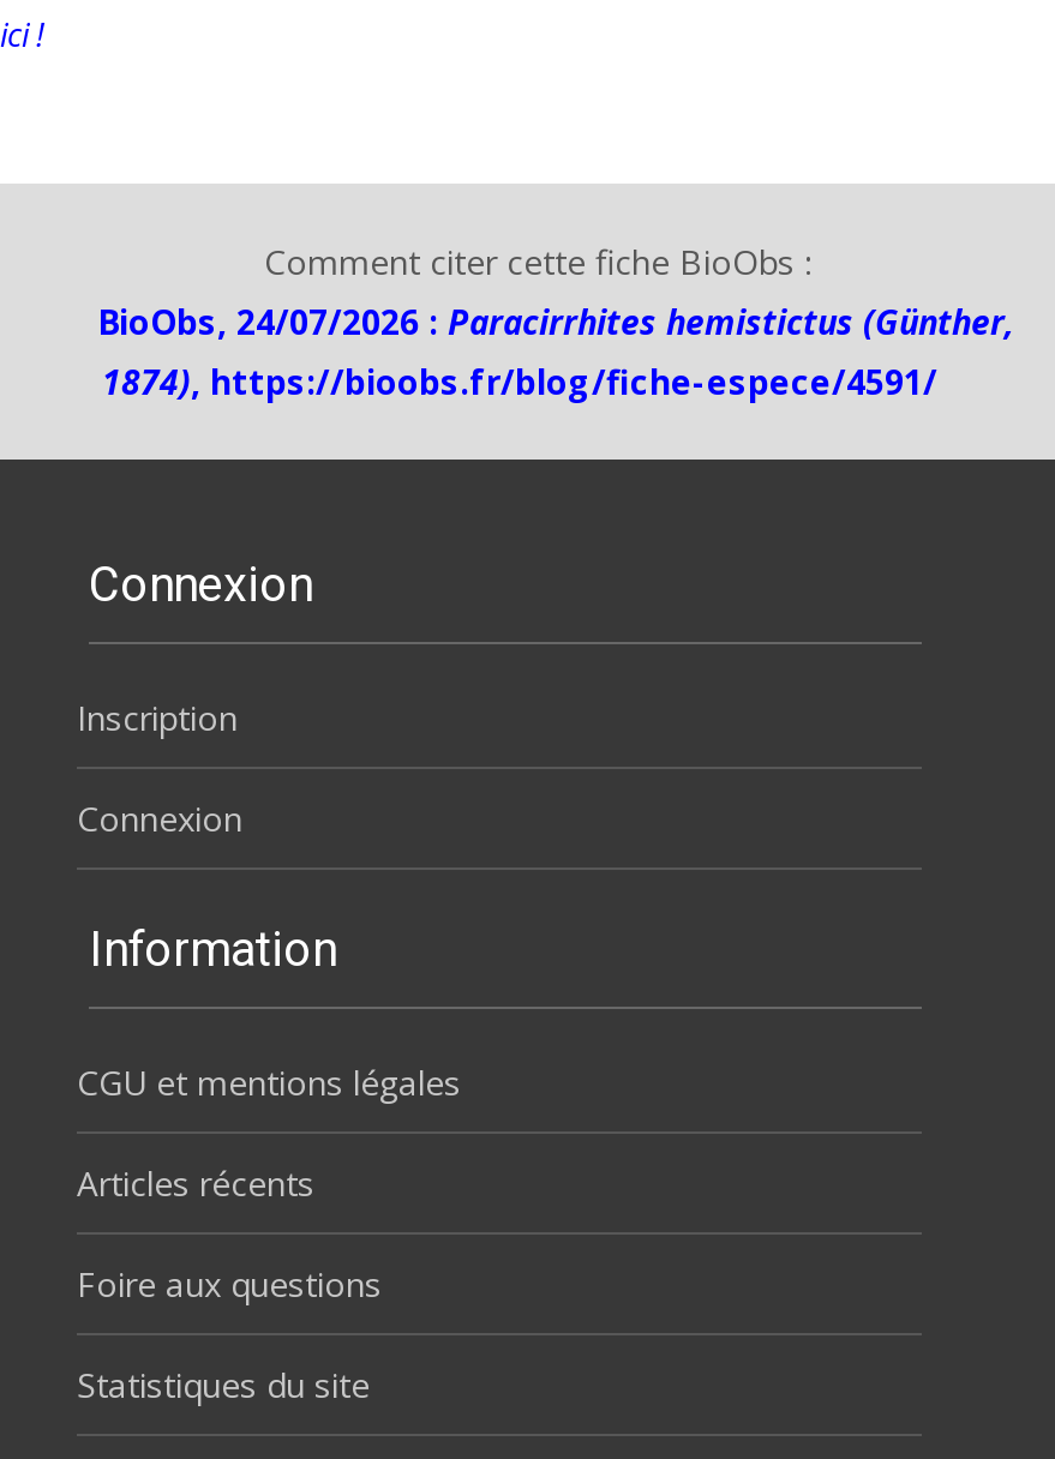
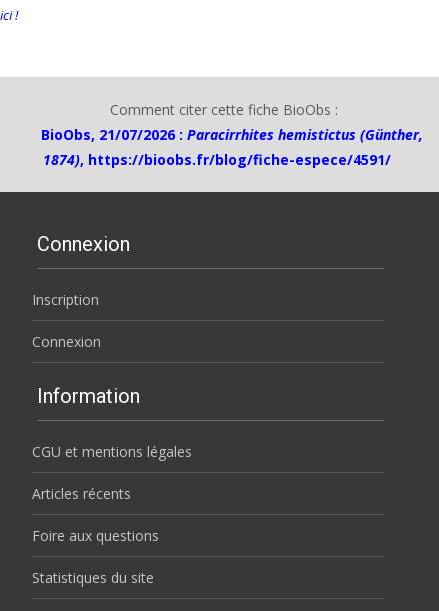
[97,298,1014,344] BioObs, 24/07/2026 : Paracirrhites hemistictus (Günther, -> [40,125,422,144] BioObs, 21/07/2026 : Paracirrhites hemistictus (Günther,

